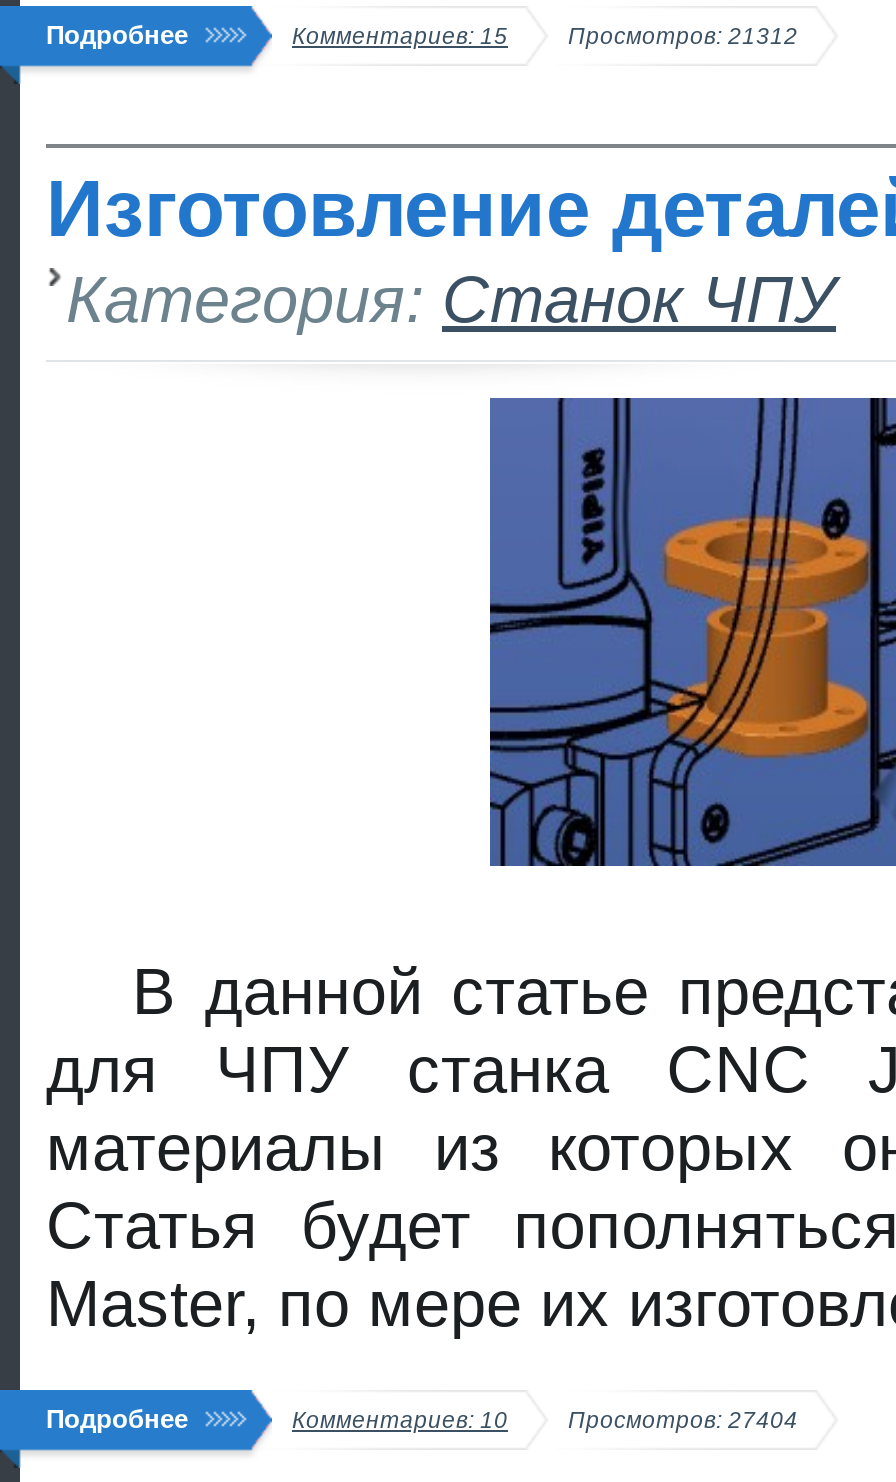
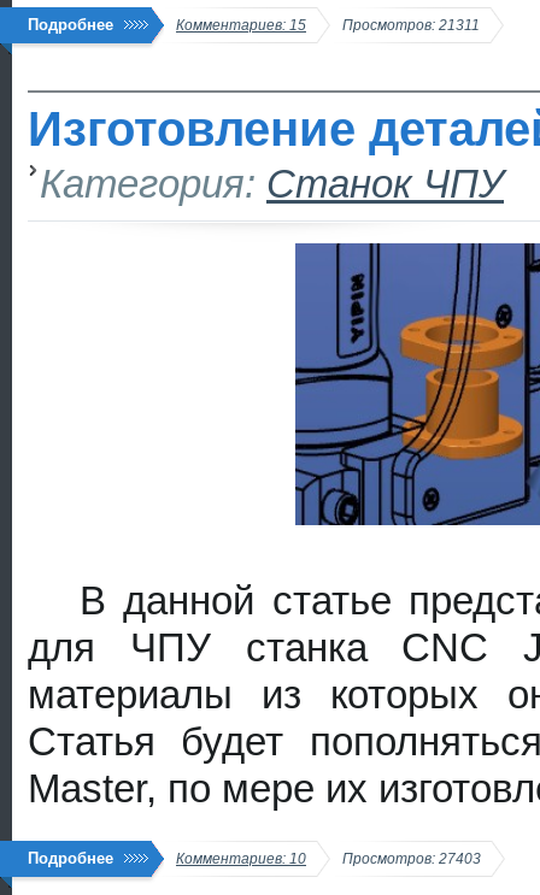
[568,22,798,48] Просмотров: 21312 -> [342,17,480,33] Просмотров: 21311
[568,1406,798,1432] Просмотров: 27404 -> [342,850,481,866] Просмотров: 27403

